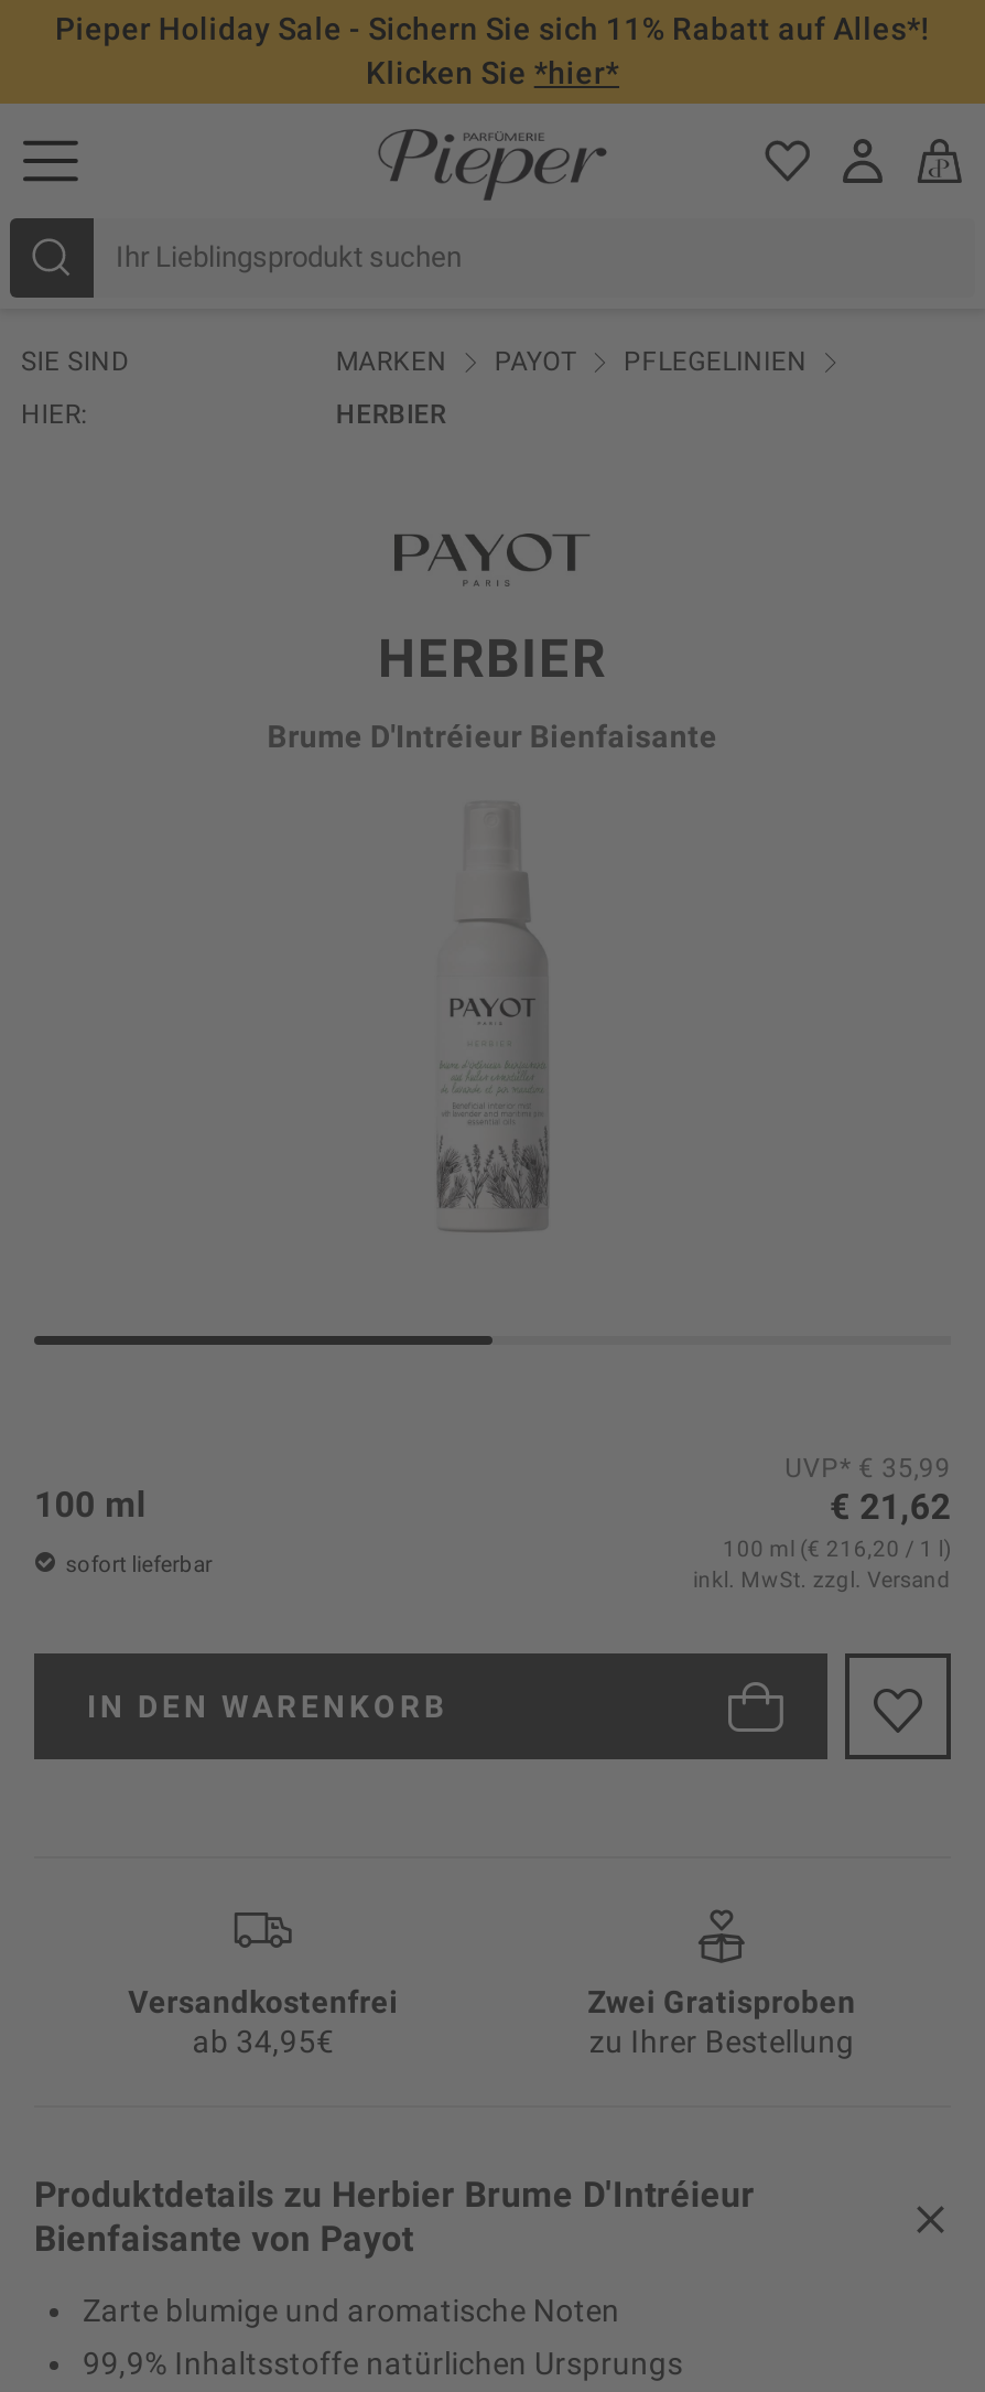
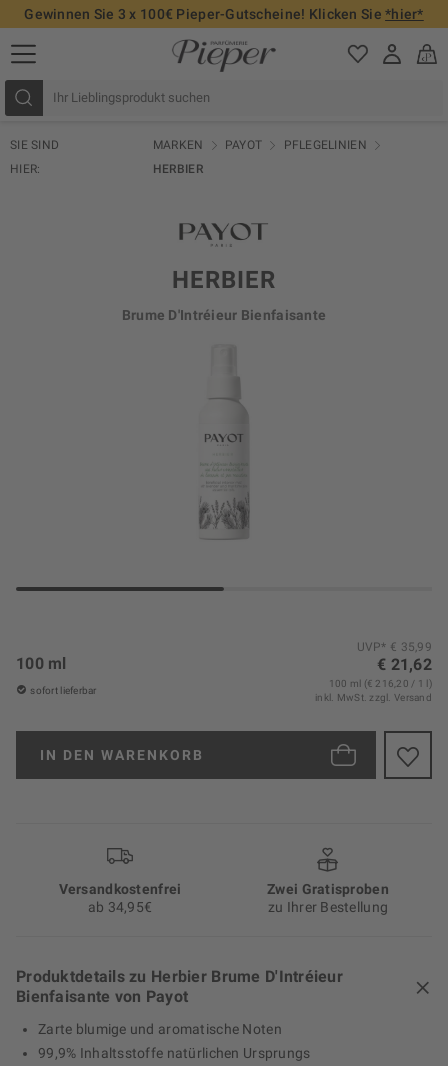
[55,11,930,91] Pieper Holiday Sale - Sichern Sie sich 11% Rabatt auf Alles*! | Klicken Sie *hier* -> [24,6,424,22] Gewinnen Sie 3 x 100€ Pieper-Gutscheine! Klicken Sie *hier*

